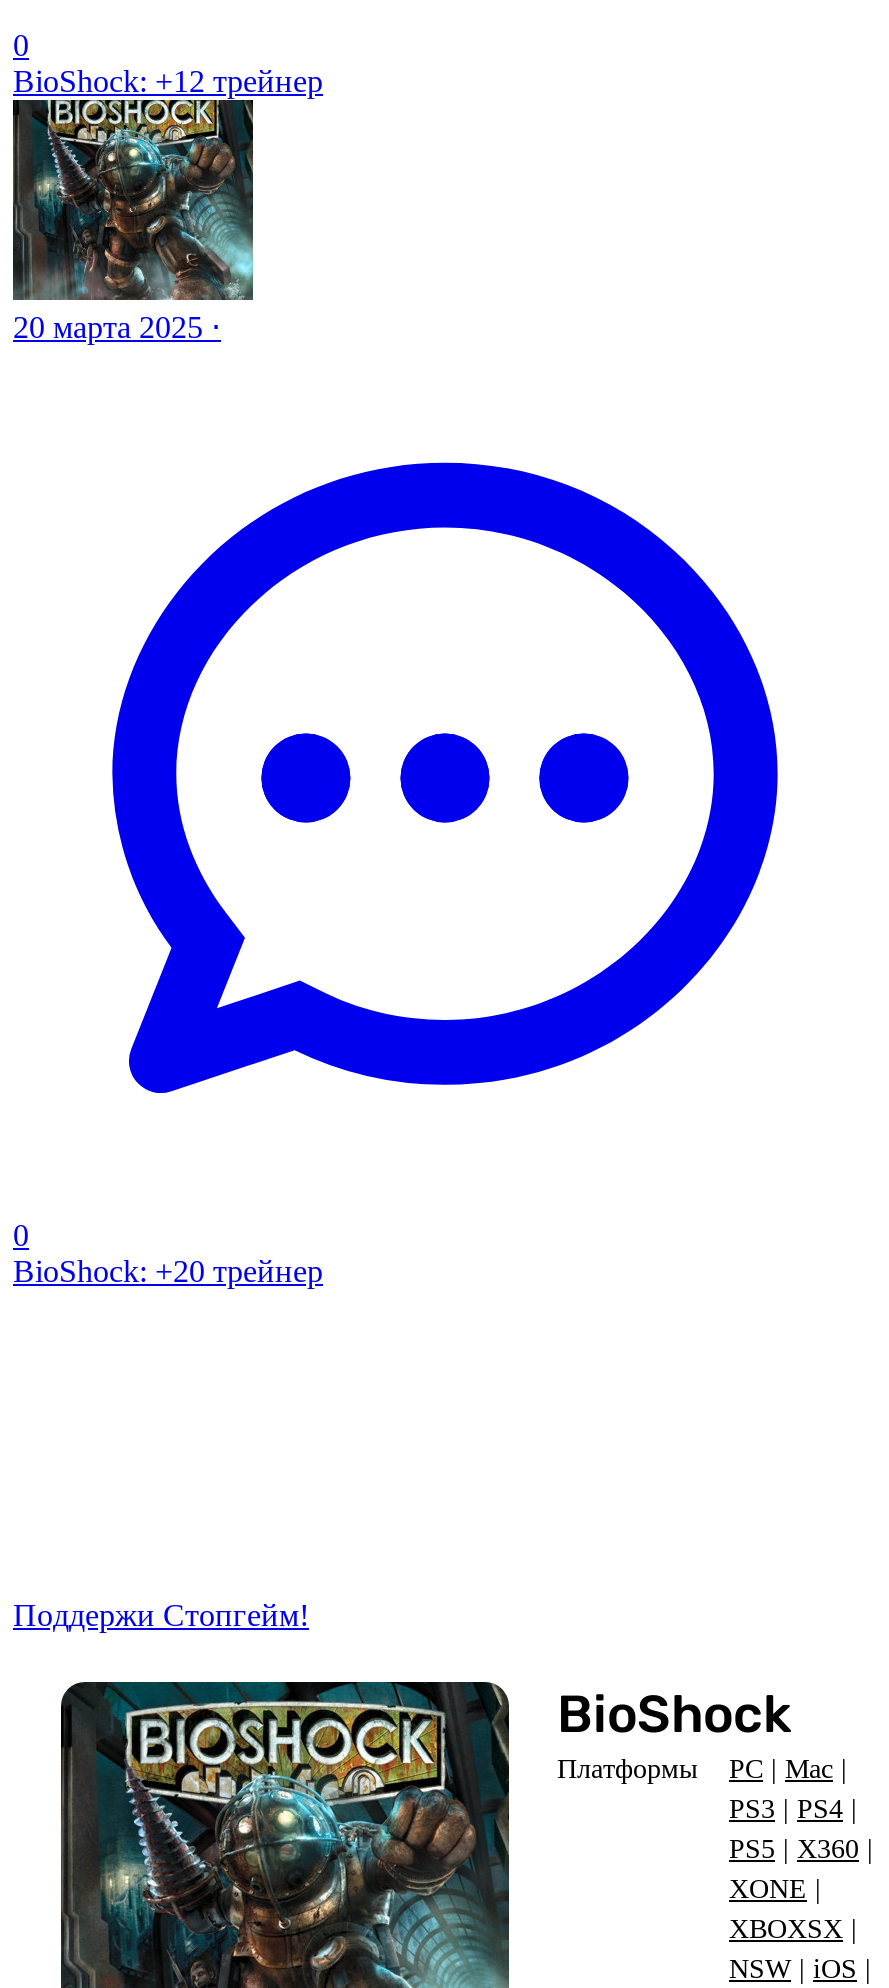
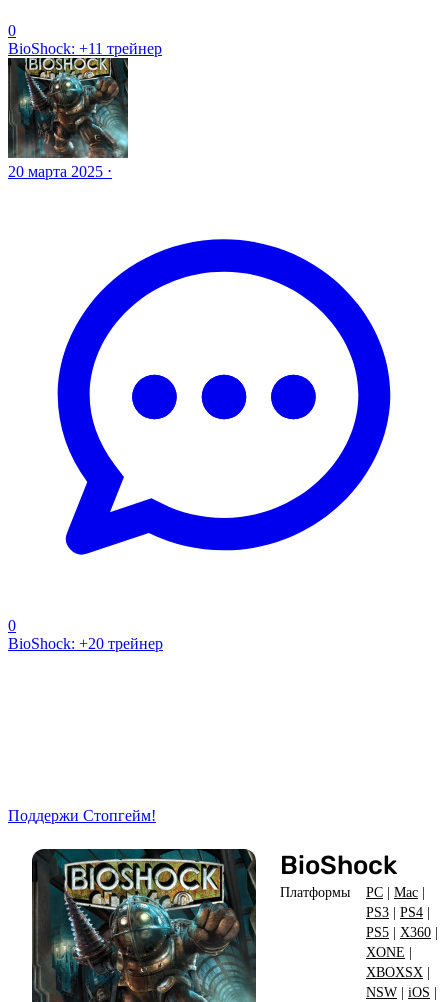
[13,64,323,98] BioShock: +12 трейнер -> [8,40,162,57] BioShock: +11 трейнер

